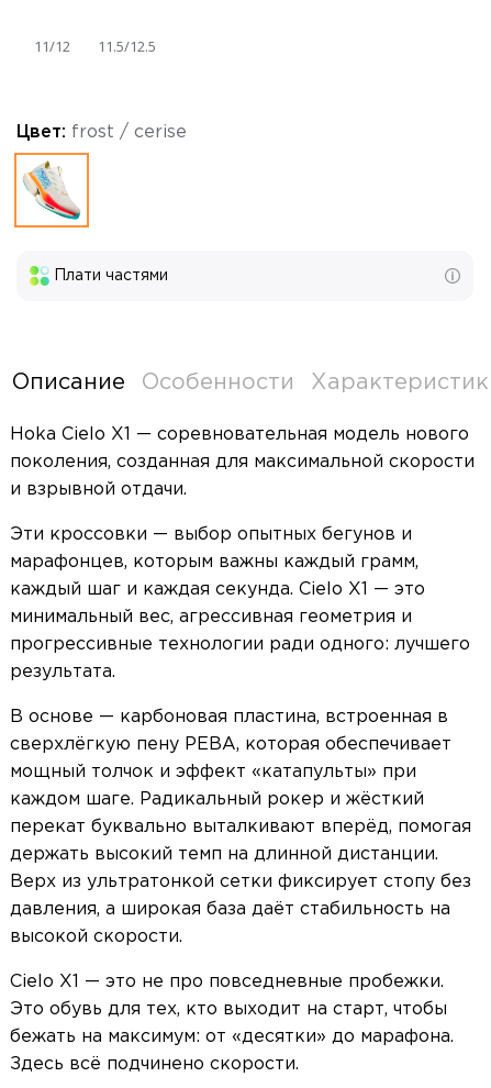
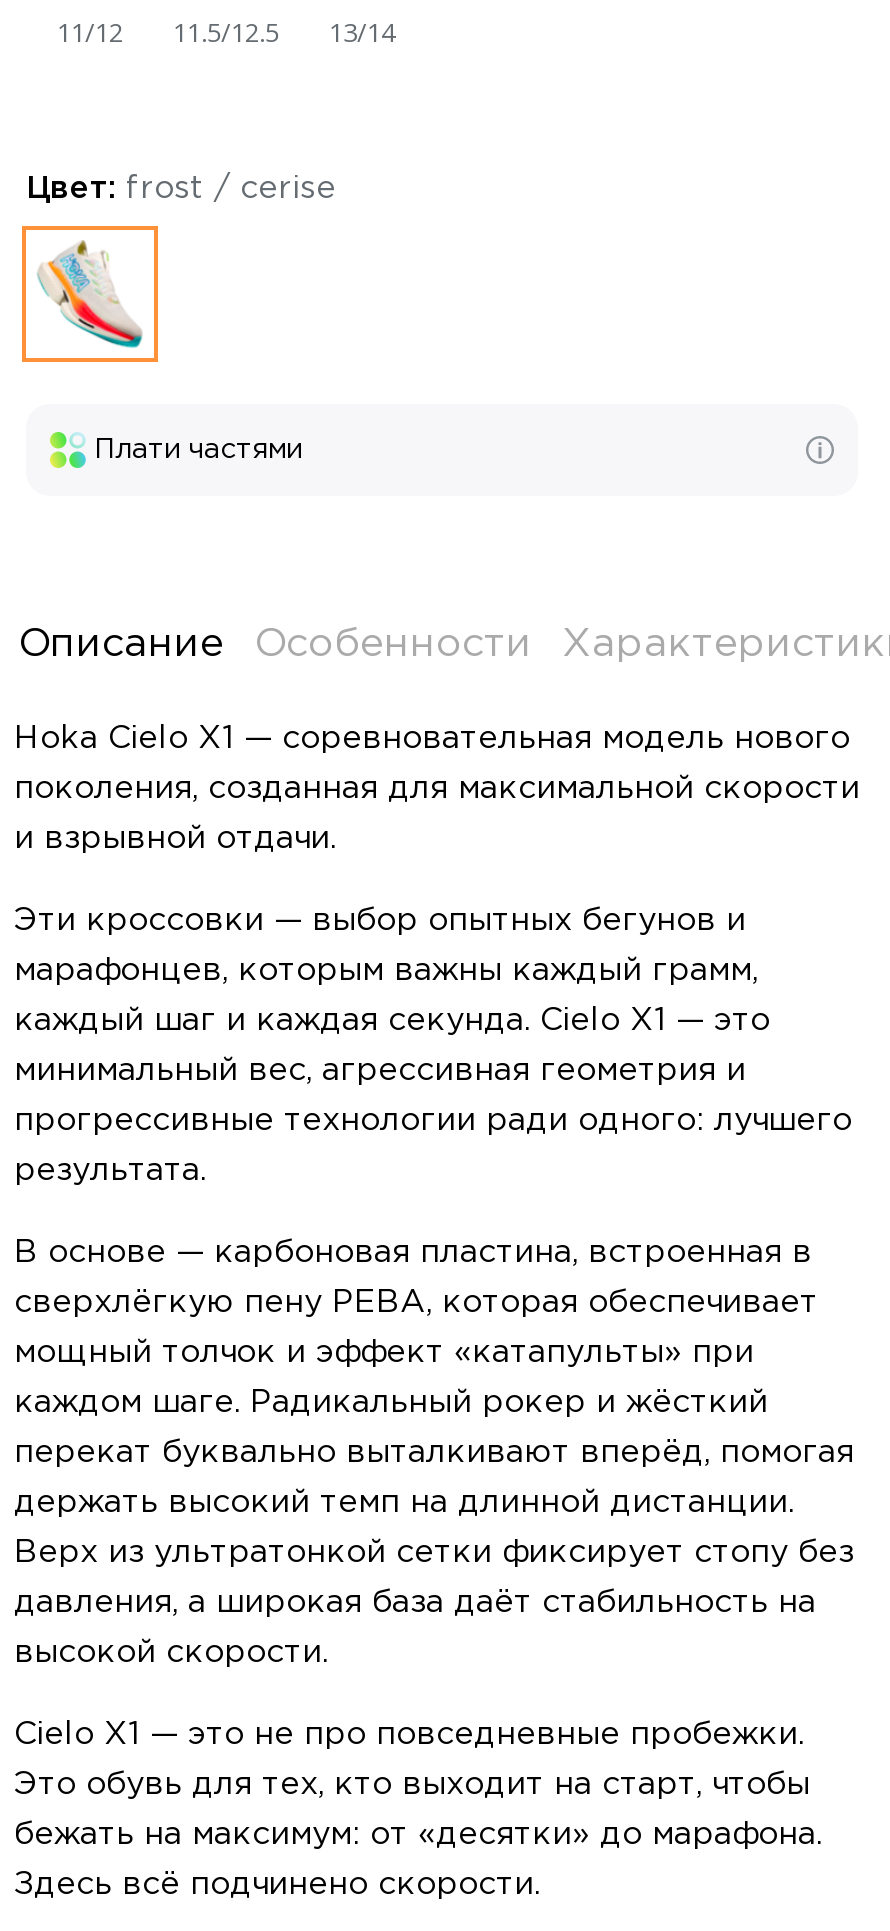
none -> [329,14,395,50] 13/14

